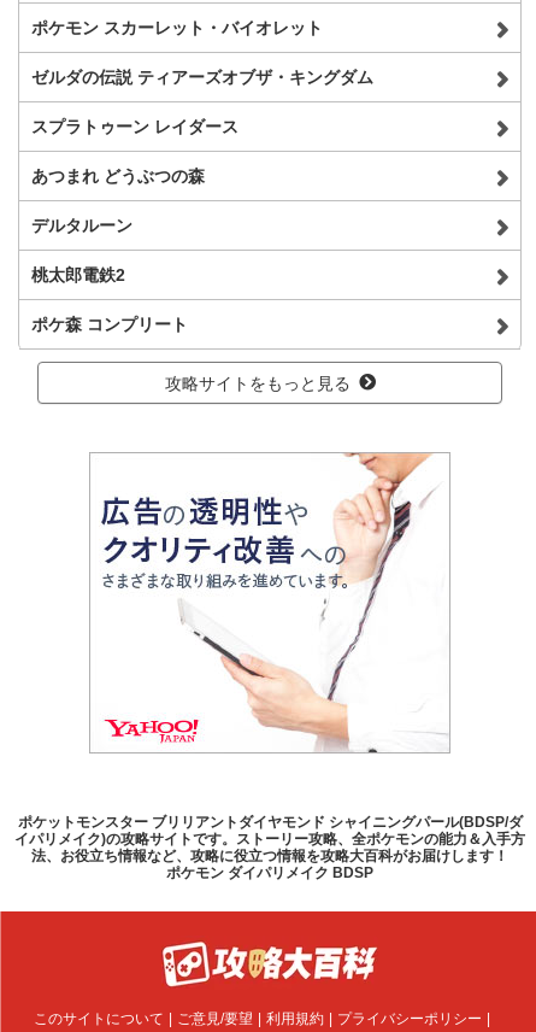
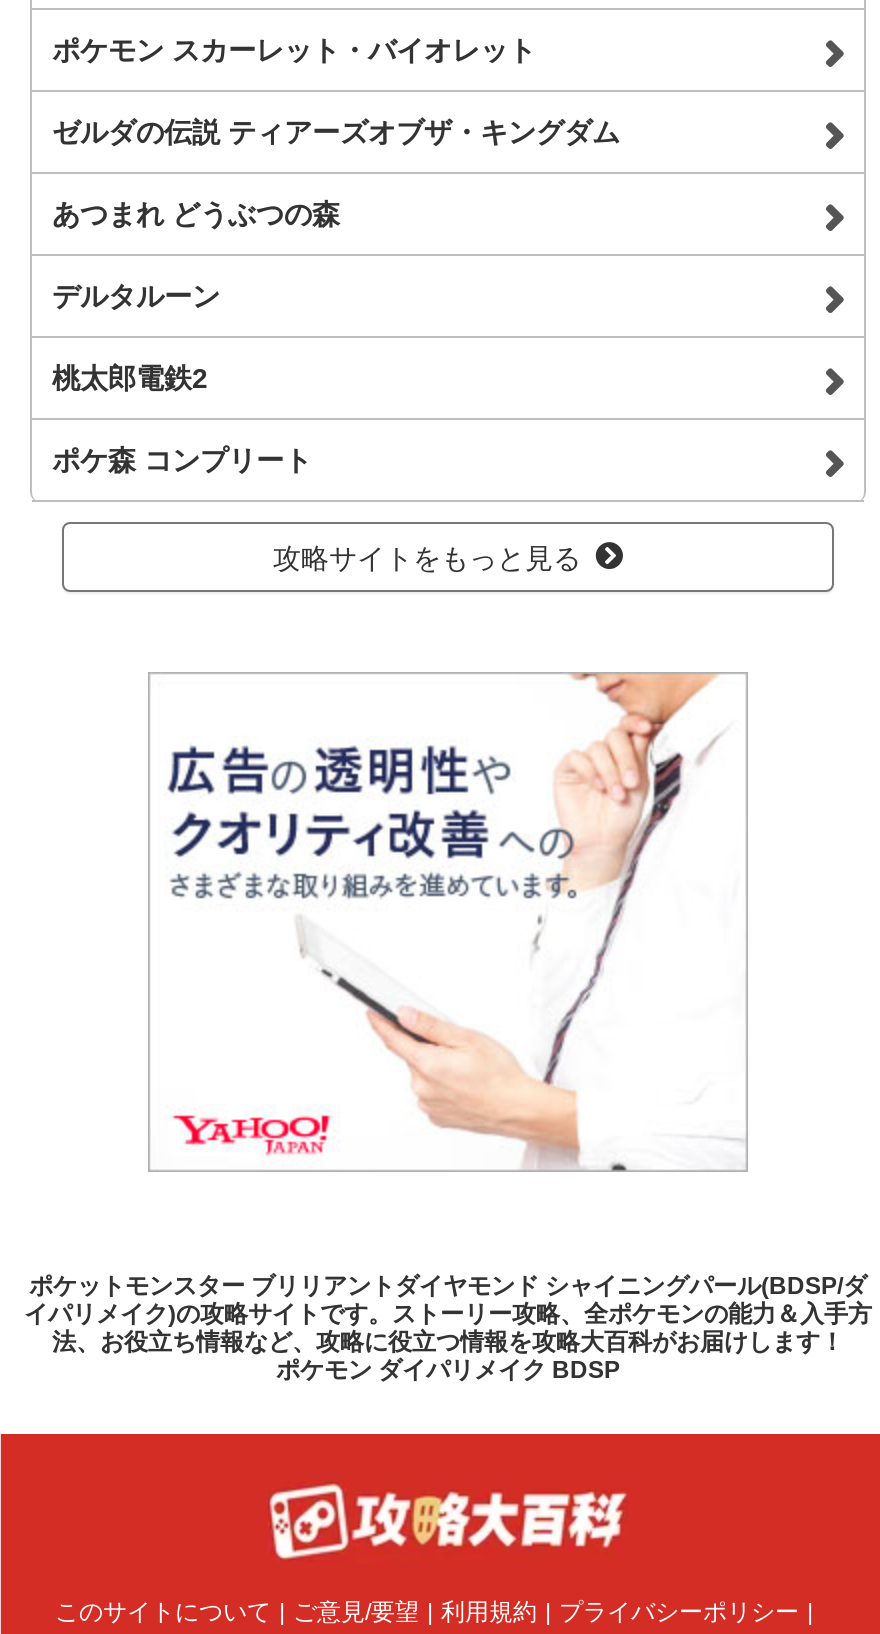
[31,117,238,136] スプラトゥーン レイダース -> none

